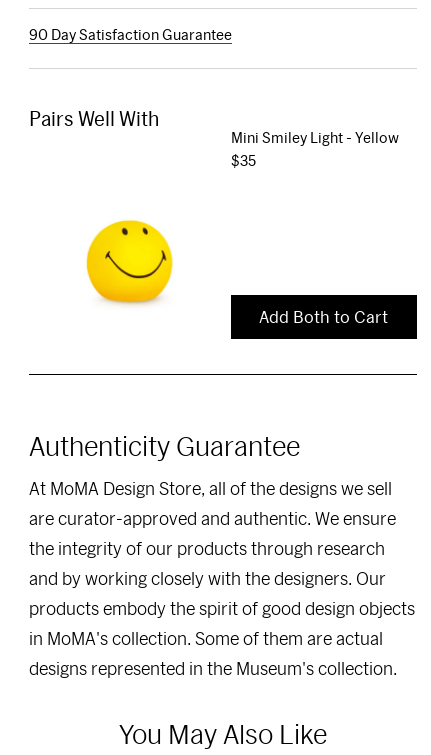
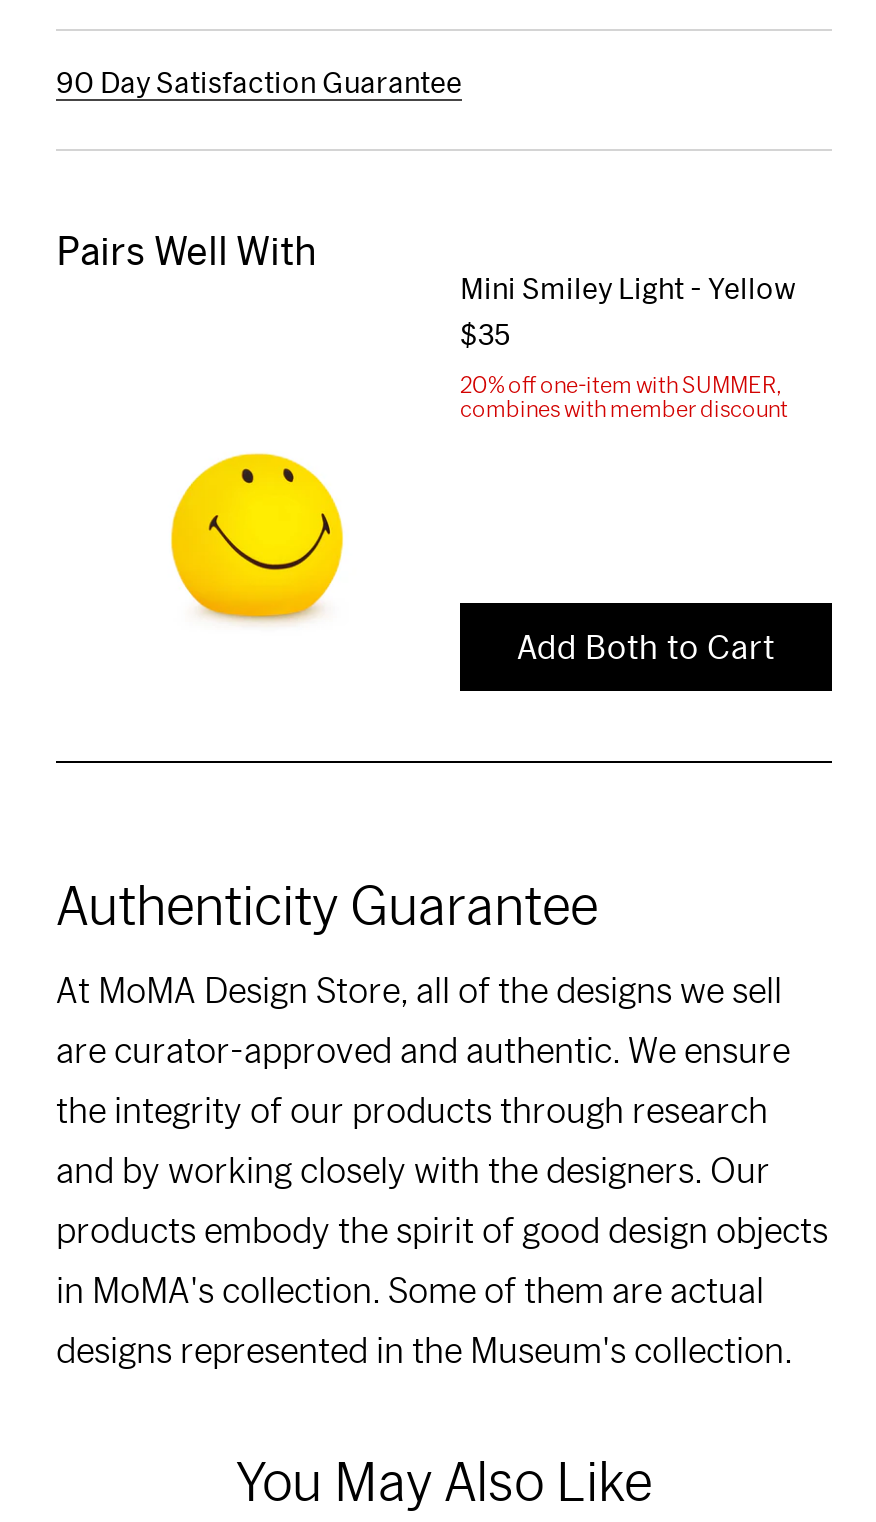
none -> [460,375,788,421] 20% off one-item with SUMMER, | combines with member discount

